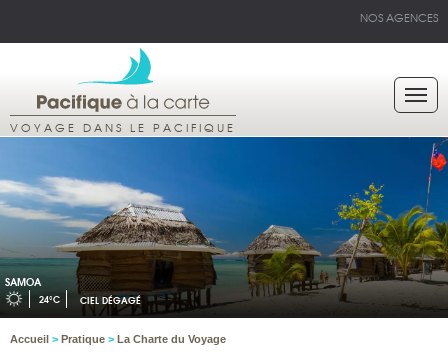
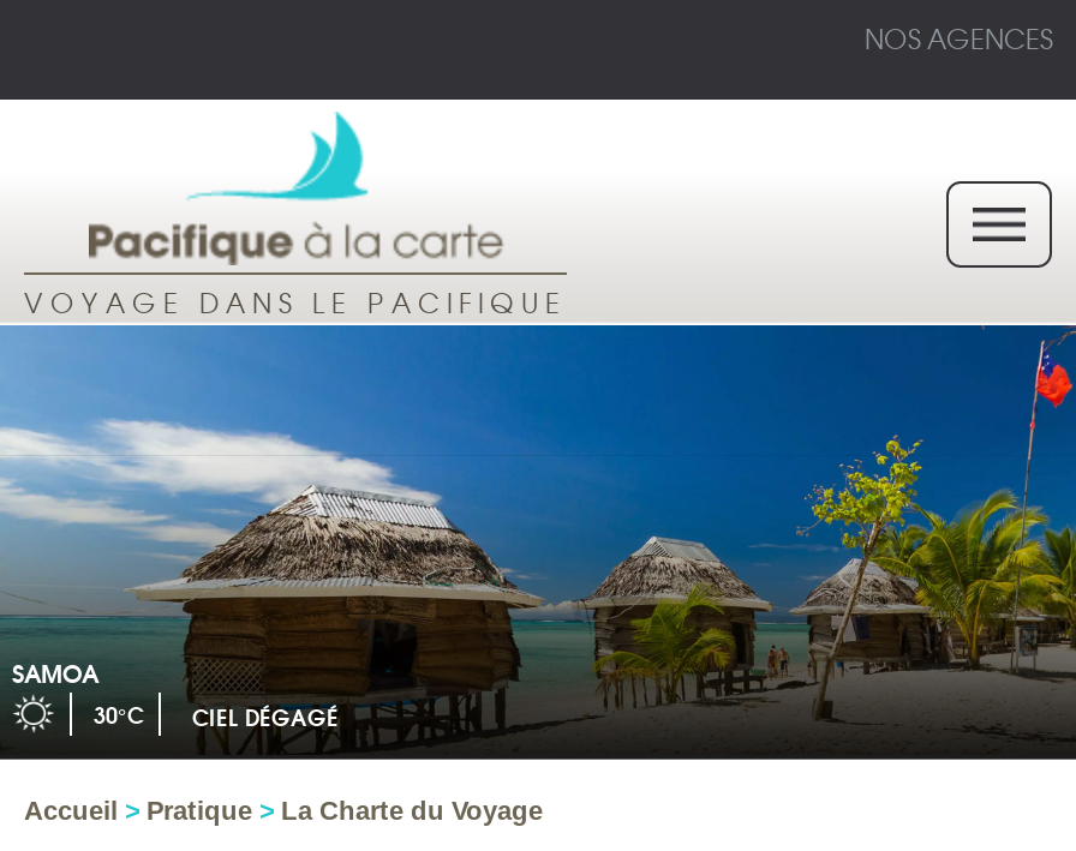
[39,292,141,307] 24°C CIEL DÉGAGÉ -> [94,698,339,734] 30°C CIEL DÉGAGÉ

